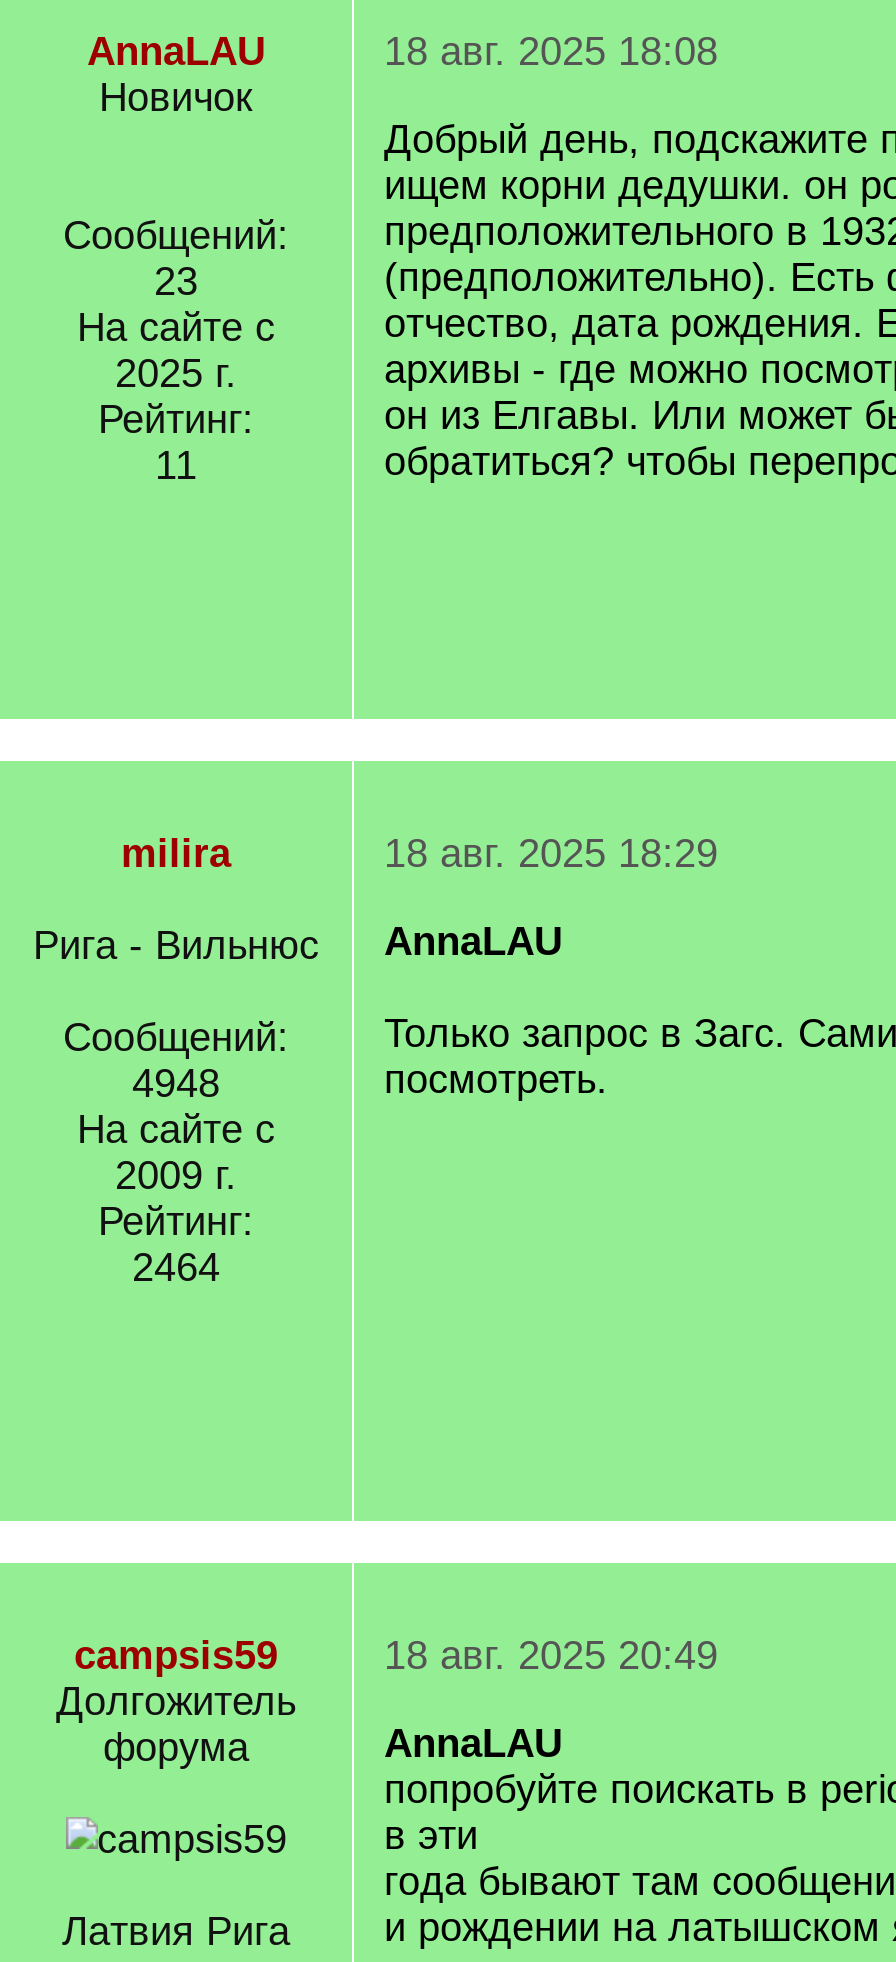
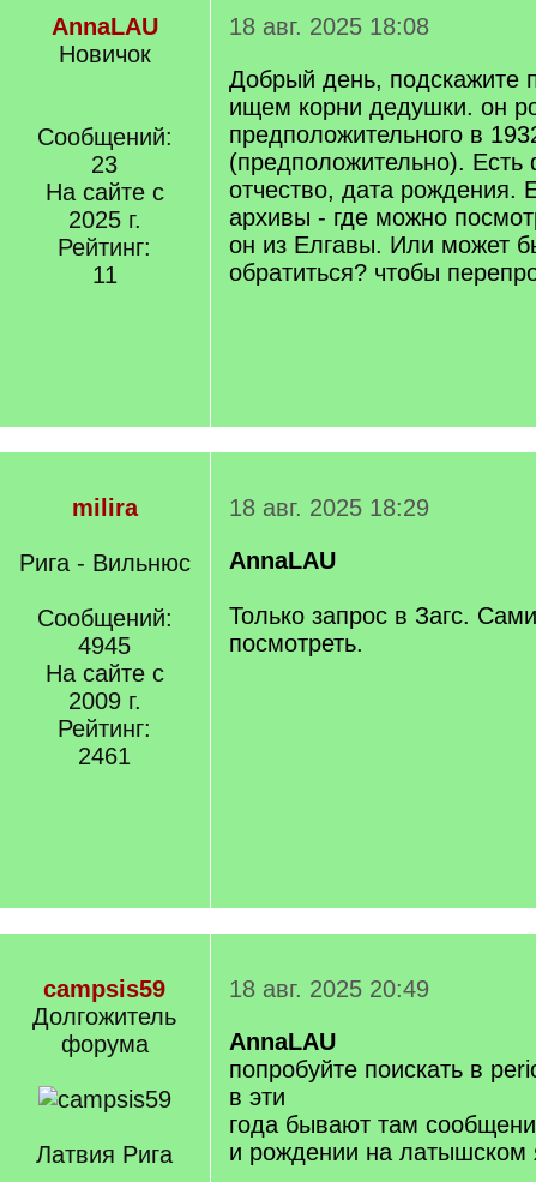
[132,1061,220,1105] 4948 -> [78,632,131,659] 4945
[132,1245,220,1289] 2464 -> [78,743,131,769] 2461

